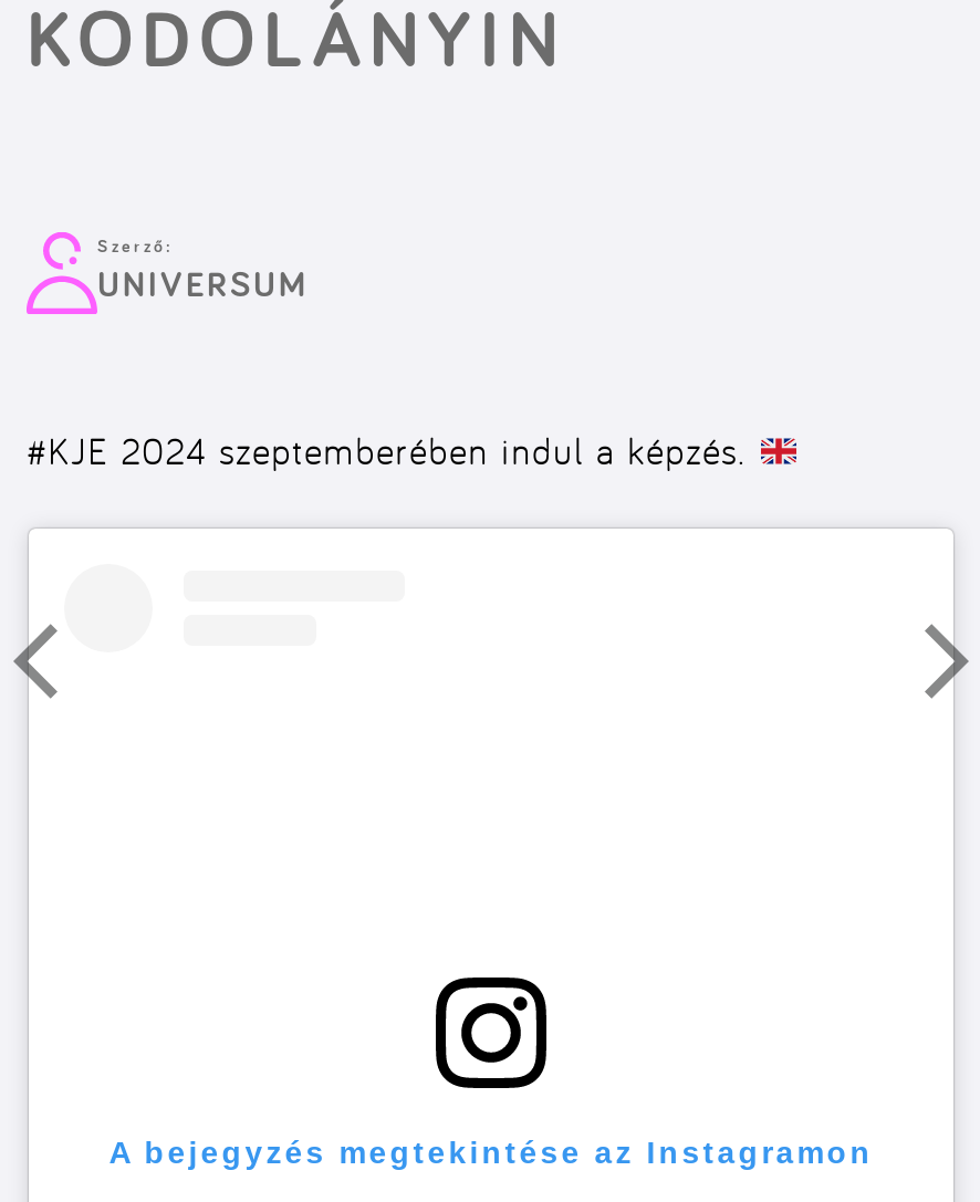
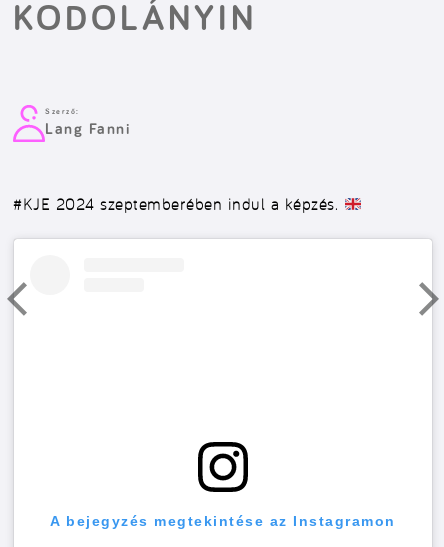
[97,268,309,303] UNIVERSUM -> [45,121,130,137] Lang Fanni

